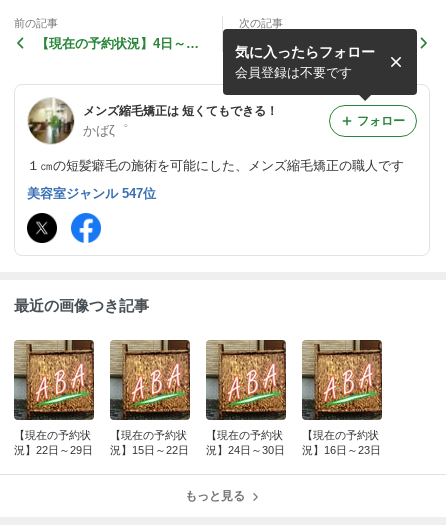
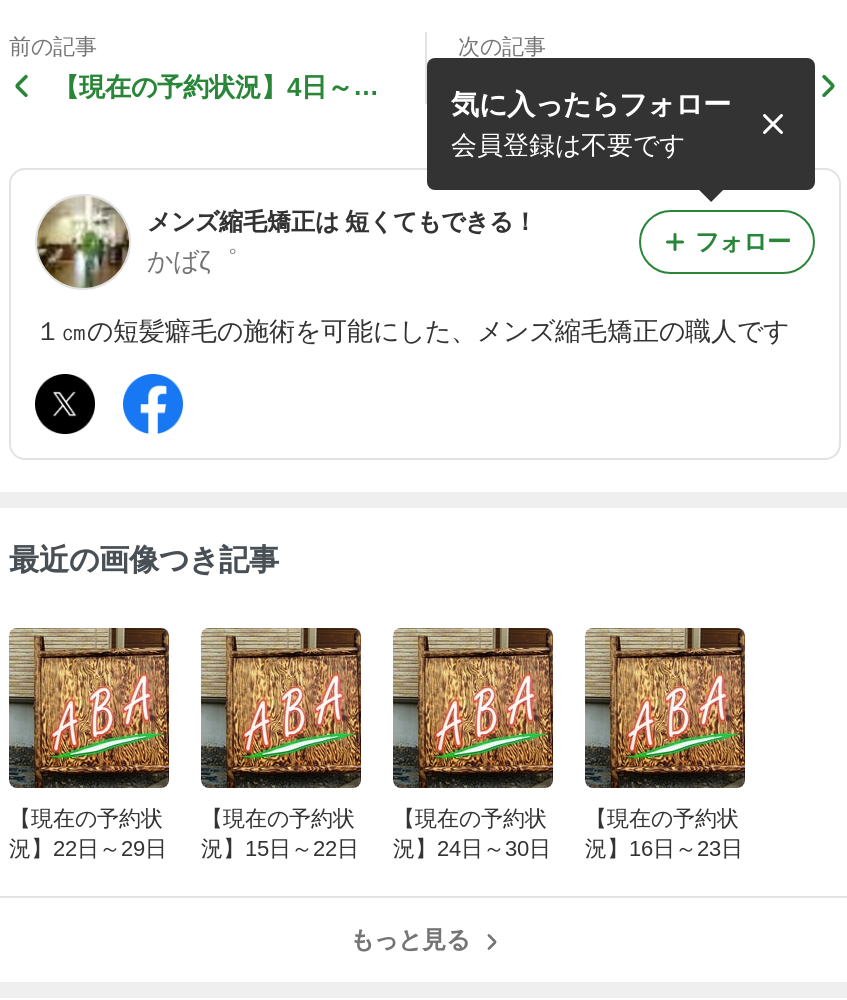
[27,186,156,201] 美容室ジャンル 547位 -> none

